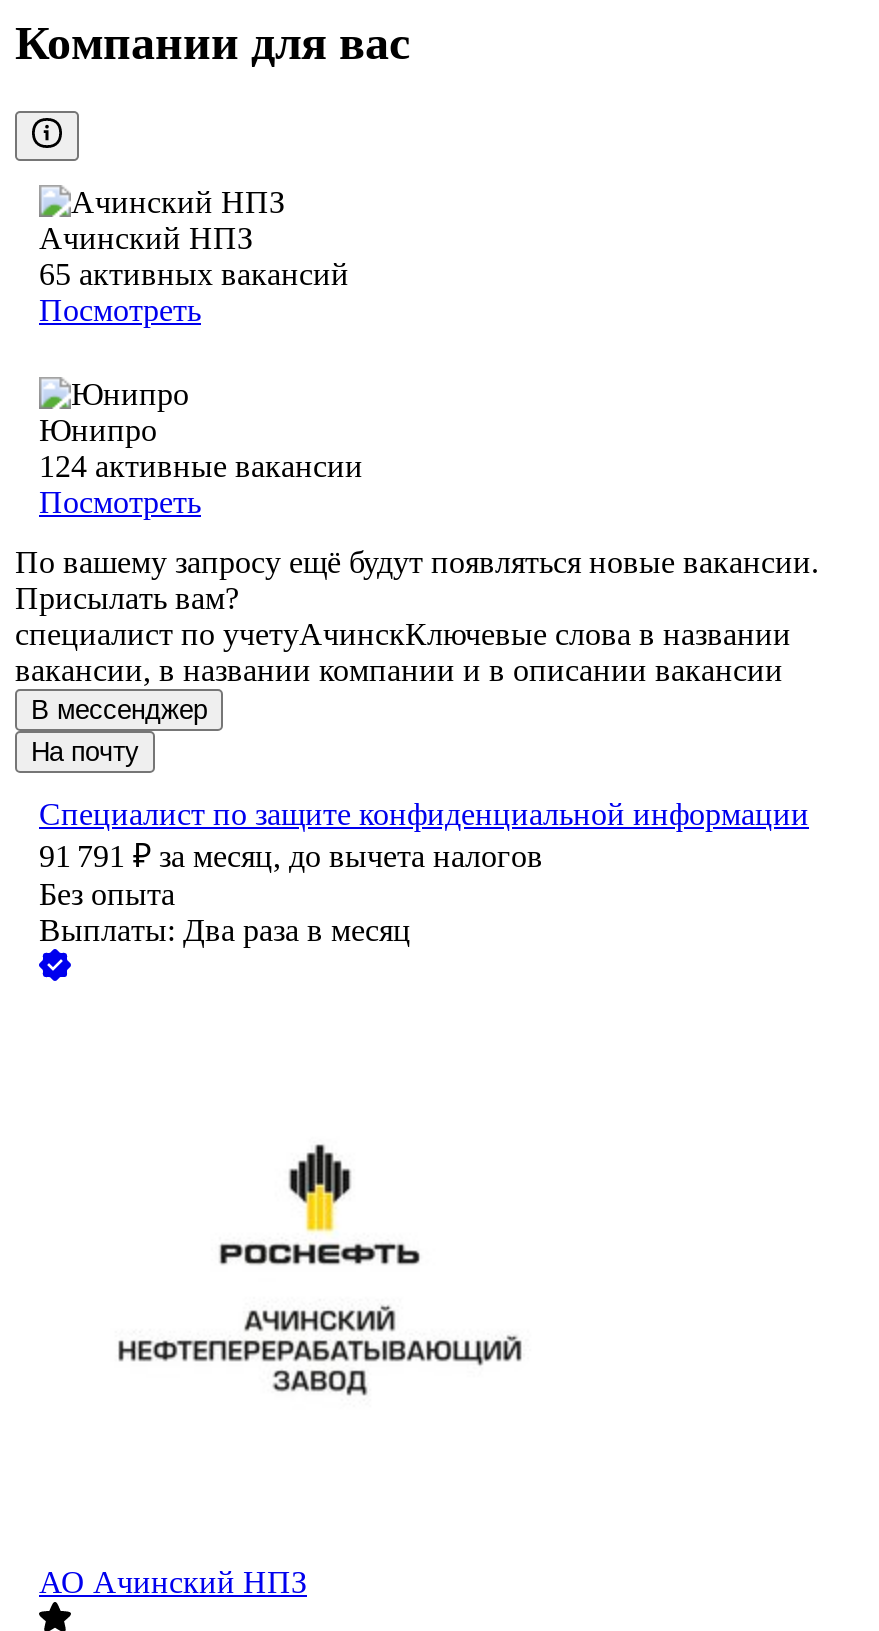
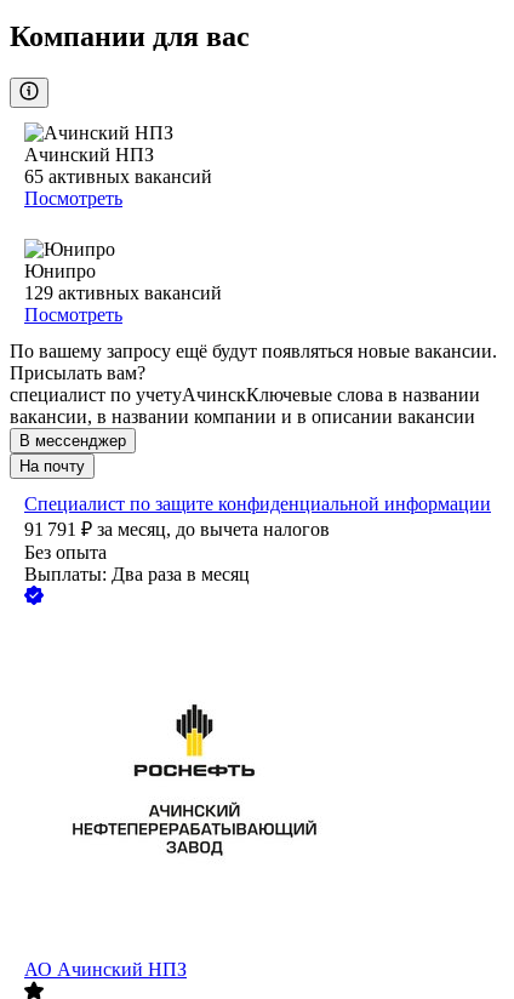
[39,450,363,484] 124 активные вакансии -> [24,283,222,303] 129 активных вакансий

